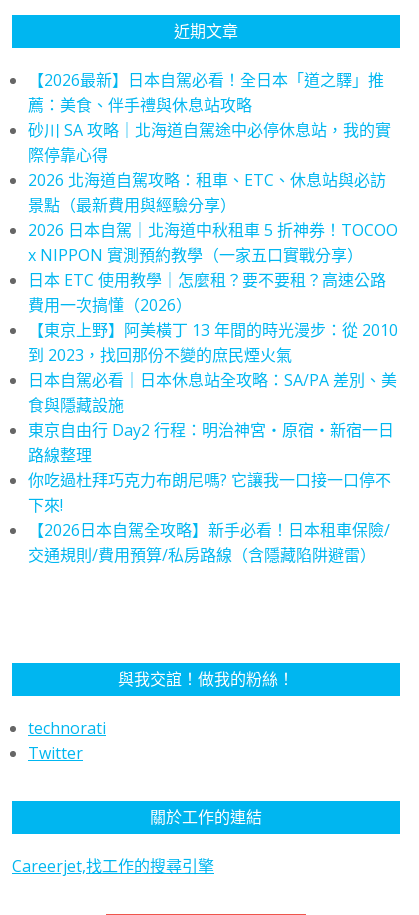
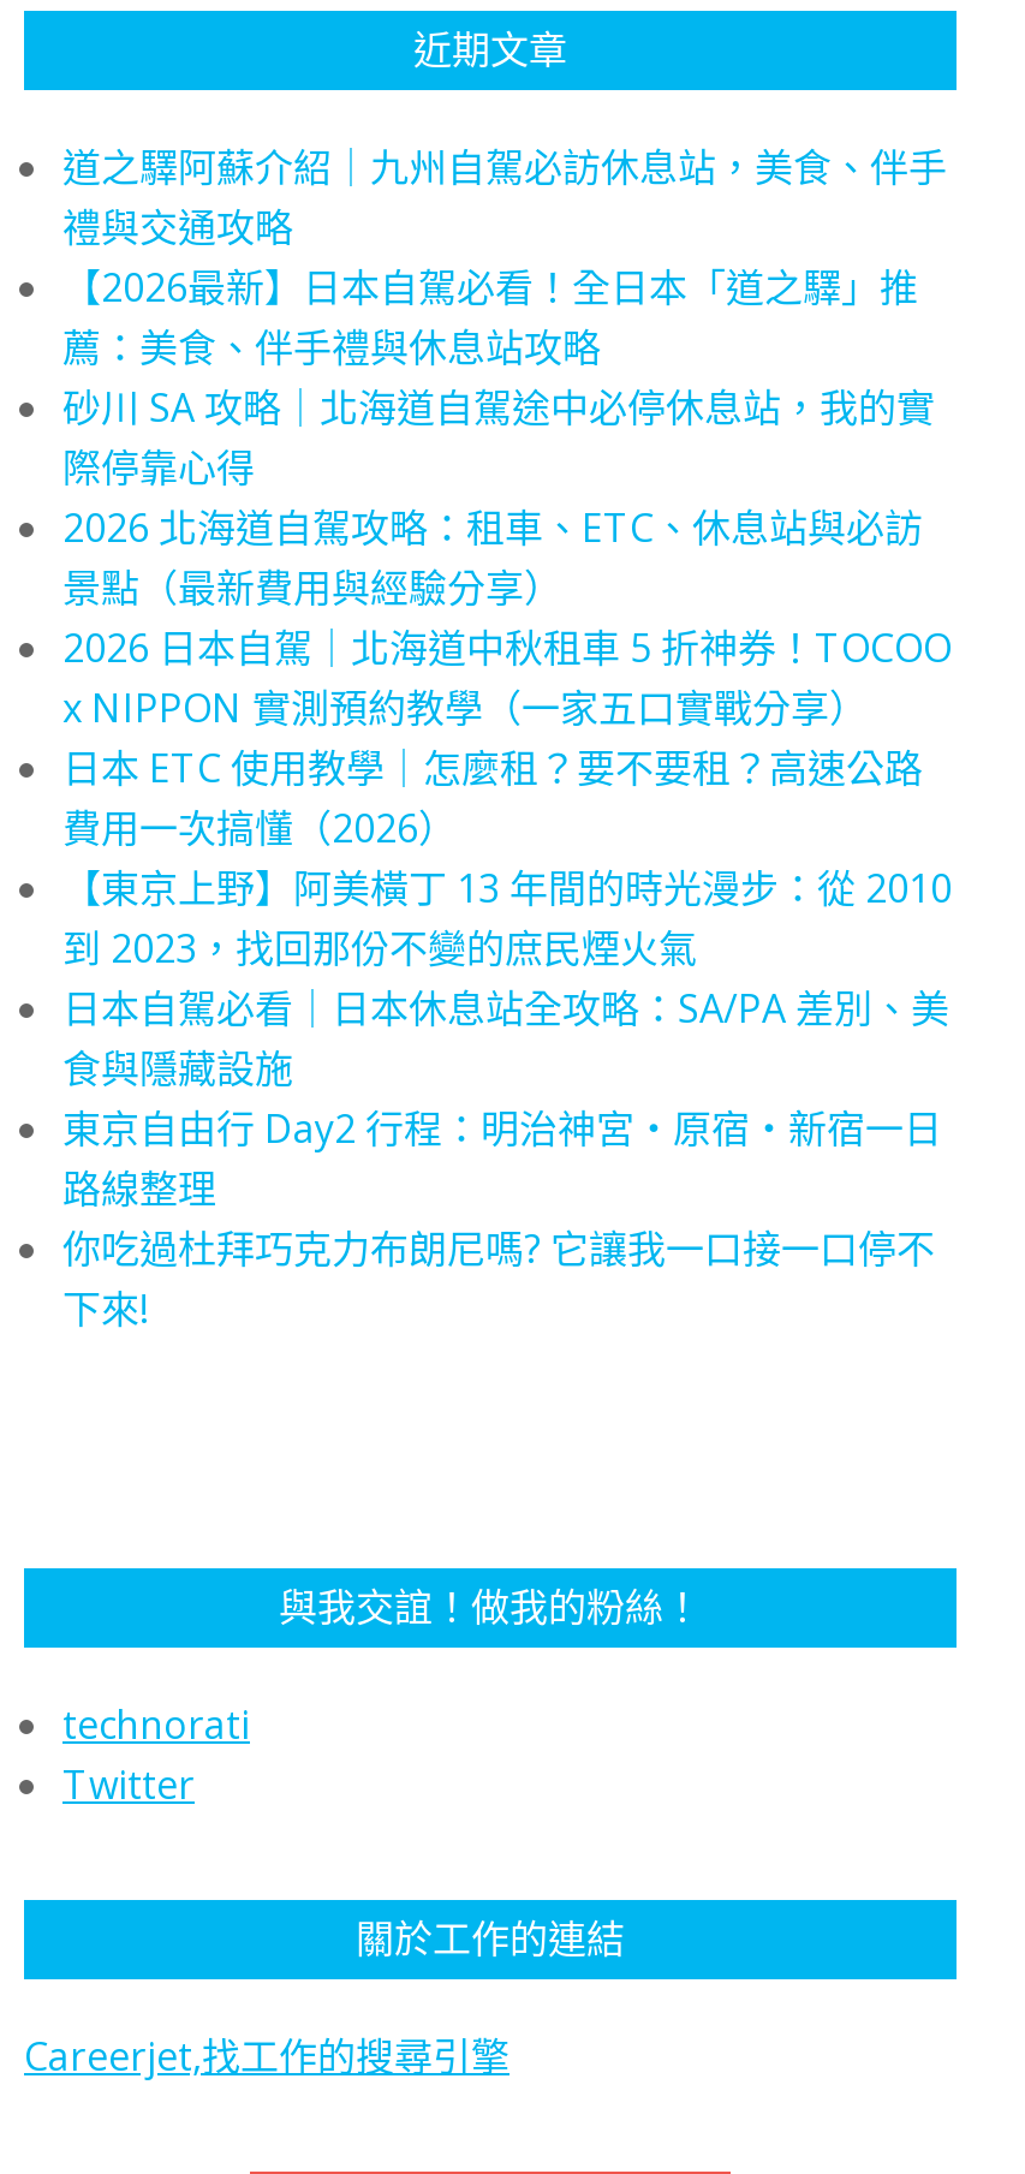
none -> [62,141,947,254] 道之驛阿蘇介紹｜九州自駕必訪休息站，美食、伴手 | 禮與交通攻略
moved [28,69,398,516] -> [62,261,952,1335]: 【2026最新】日本自駕必看！全日本「道之驛」推 | 薦：美食、伴手禮與休息站攻略 | 砂川 SA 攻略｜北海道自駕途中必停休息站，我的實 | ... | 你吃過杜拜巧克力布朗尼嗎? 它讓我一口接一口停不 | 下來!
[28,519,390,566] 【2026日本自駕全攻略】新手必看！日本租車保險/ | 交通規則/費用預算/私房路線（含隱藏陷阱避雷） -> none

